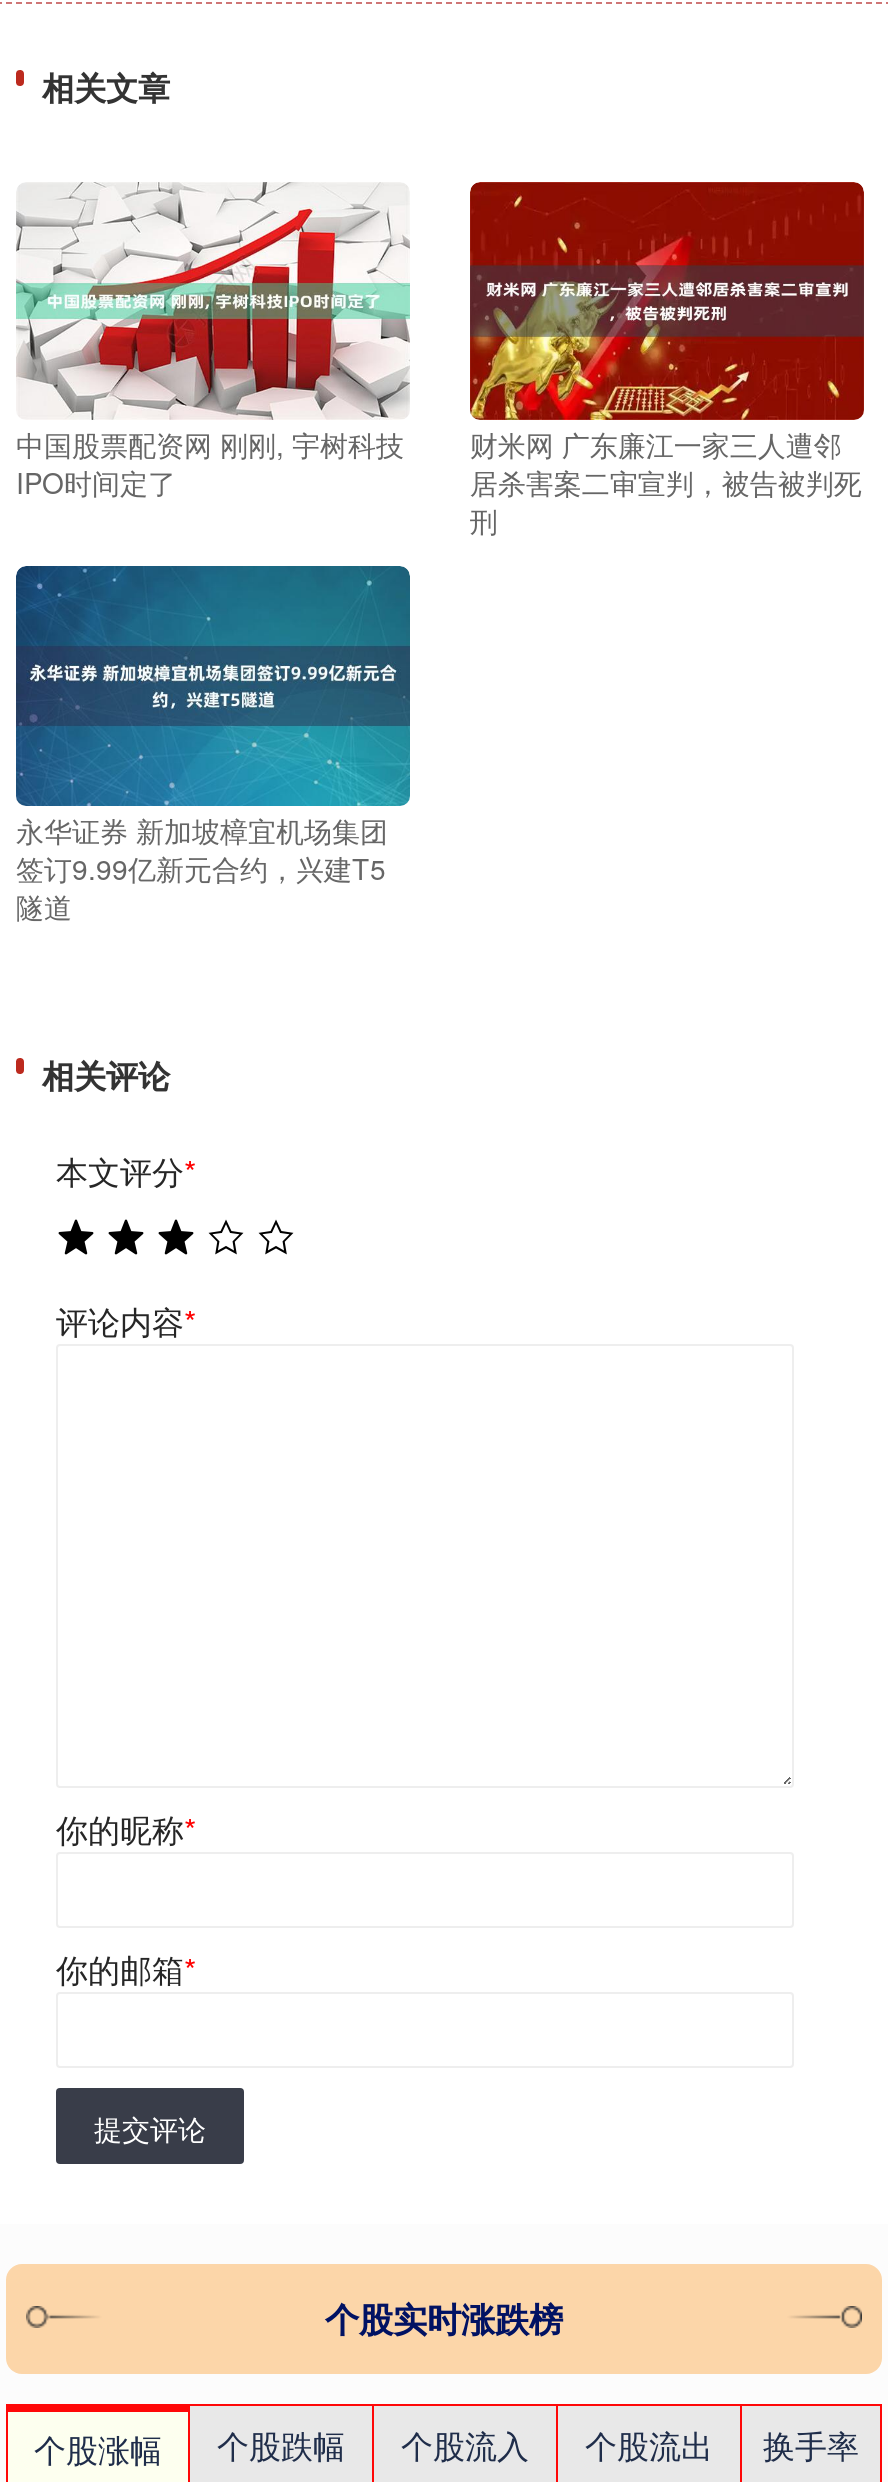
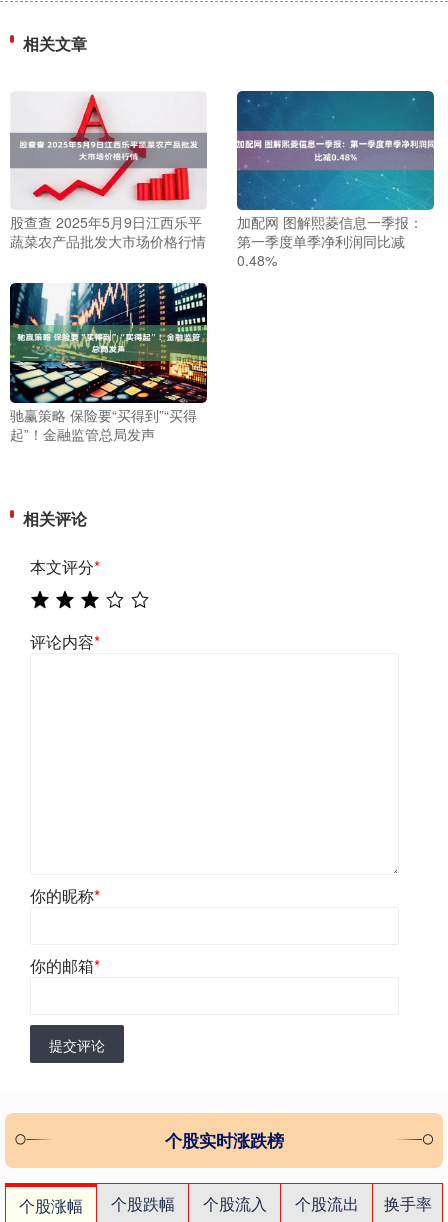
[16,182,410,502] [image] | 中国股票配资网 刚刚, 宇树科技 | IPO时间定了 -> [10,94,207,251] [image] | 股查查 2025年5月9日江西乐平 | 蔬菜农产品批发大市场价格行情
[468,180,866,540] [image] | 财米网 广东廉江一家三人遭邻 | 居杀害案二审宣判，被告被判死 | 刑 -> [236,90,435,270] [image] | 加配网 图解熙菱信息一季报： | 第一季度单季净利润同比减 | 0.48%
[14,564,412,925] [image] | 永华证券 新加坡樟宜机场集团 | 签订9.99亿新元合约，兴建T5 | 隧道 -> [9,282,208,444] [image] | 驰赢策略 保险要“买得到”“买得 | 起”！金融监管总局发声

